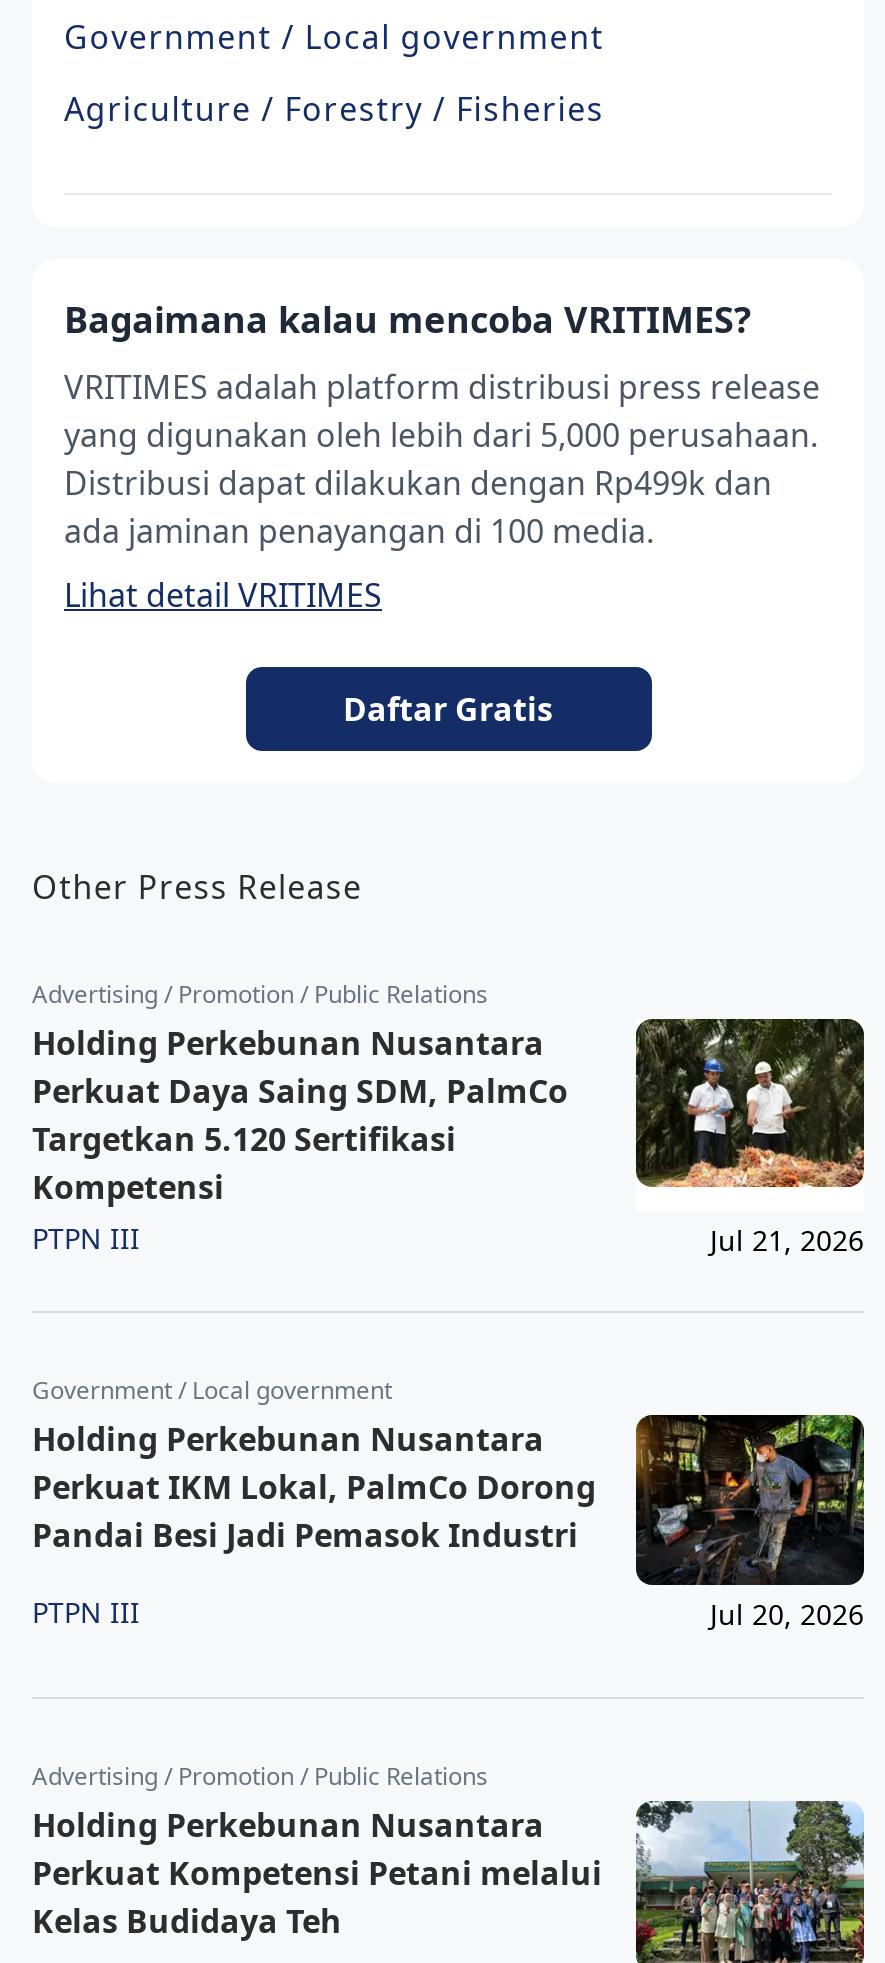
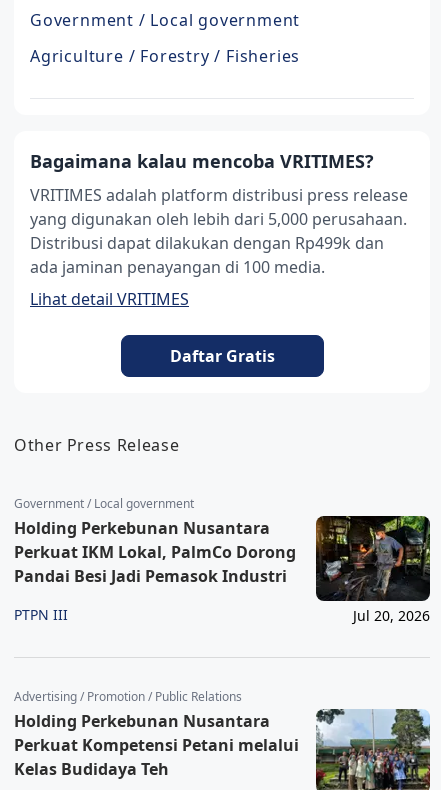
[32,976,866,1258] [image] | Advertising / Promotion / Public Relations | Holding Perkebunan Nusantara | Perkuat Daya Saing SDM, PalmCo | Targetkan 5.120 Sertifikasi | Kompetensi | PTPN III | Jul 21, 2026 -> none

